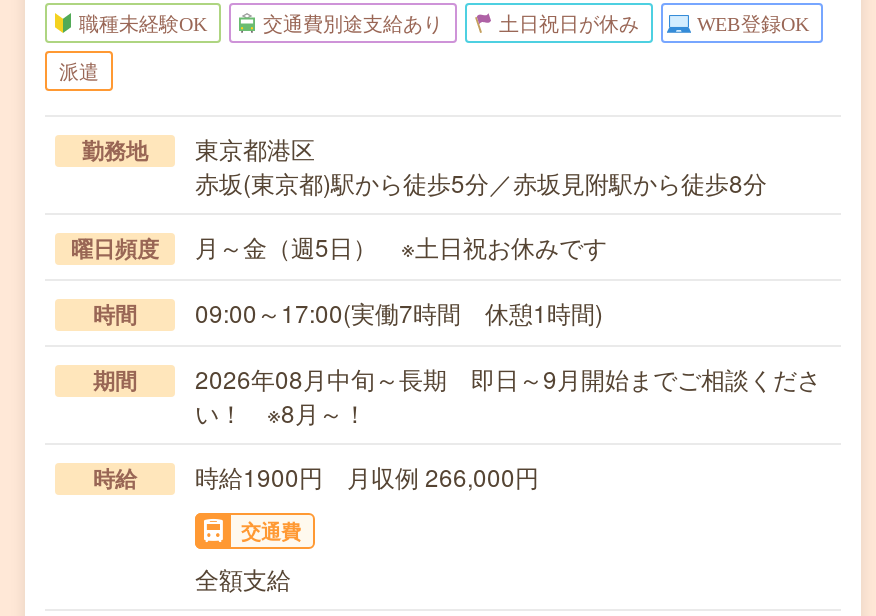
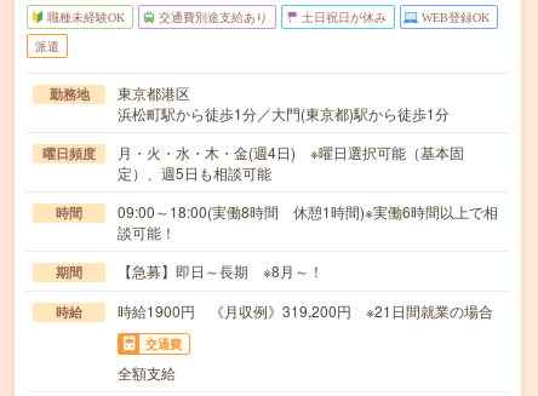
[195,165,767,199] 赤坂(東京都)駅から徒歩5分／赤坂見附駅から徒歩8分 -> [118,103,450,124] 浜松町駅から徒歩1分／大門(東京都)駅から徒歩1分
[195,229,607,263] 月～金（週5日） ※土日祝お休みです -> [118,142,464,183] 月・火・水・木・金(週4日) ※曜日選択可能（基本固 | 定）、週5日も相談可能
[195,295,603,329] 09:00～17:00(実働7時間 休憩1時間) -> [118,201,498,242] 09:00～18:00(実働8時間 休憩1時間)※実働6時間以上で相 | 談可能！
moved [93,365,137,395] -> [56,263,82,281]: 期間
[195,361,821,429] 2026年08月中旬～長期 即日～9月開始までご相談くださ | い！ ※8月～！ -> [118,260,324,281] 【急募】即日～長期 ※8月～！
[195,459,539,493] 時給1900円 月収例 266,000円 -> [118,300,493,321] 時給1900円 《月収例》319,200円 ※21日間就業の場合

